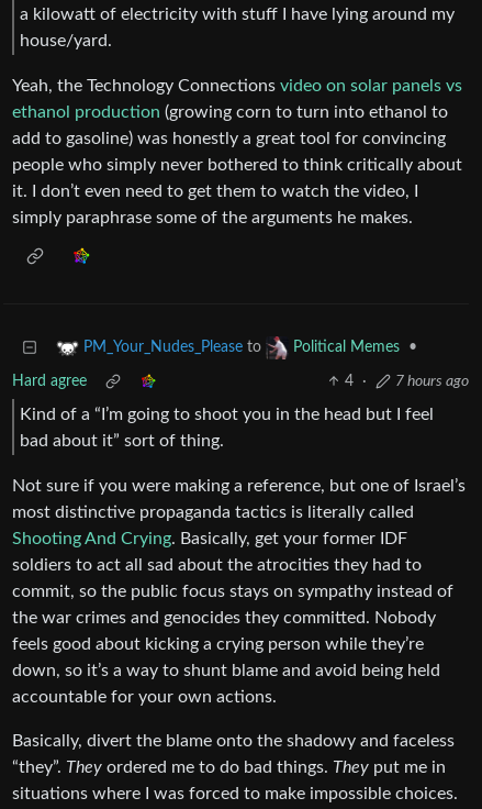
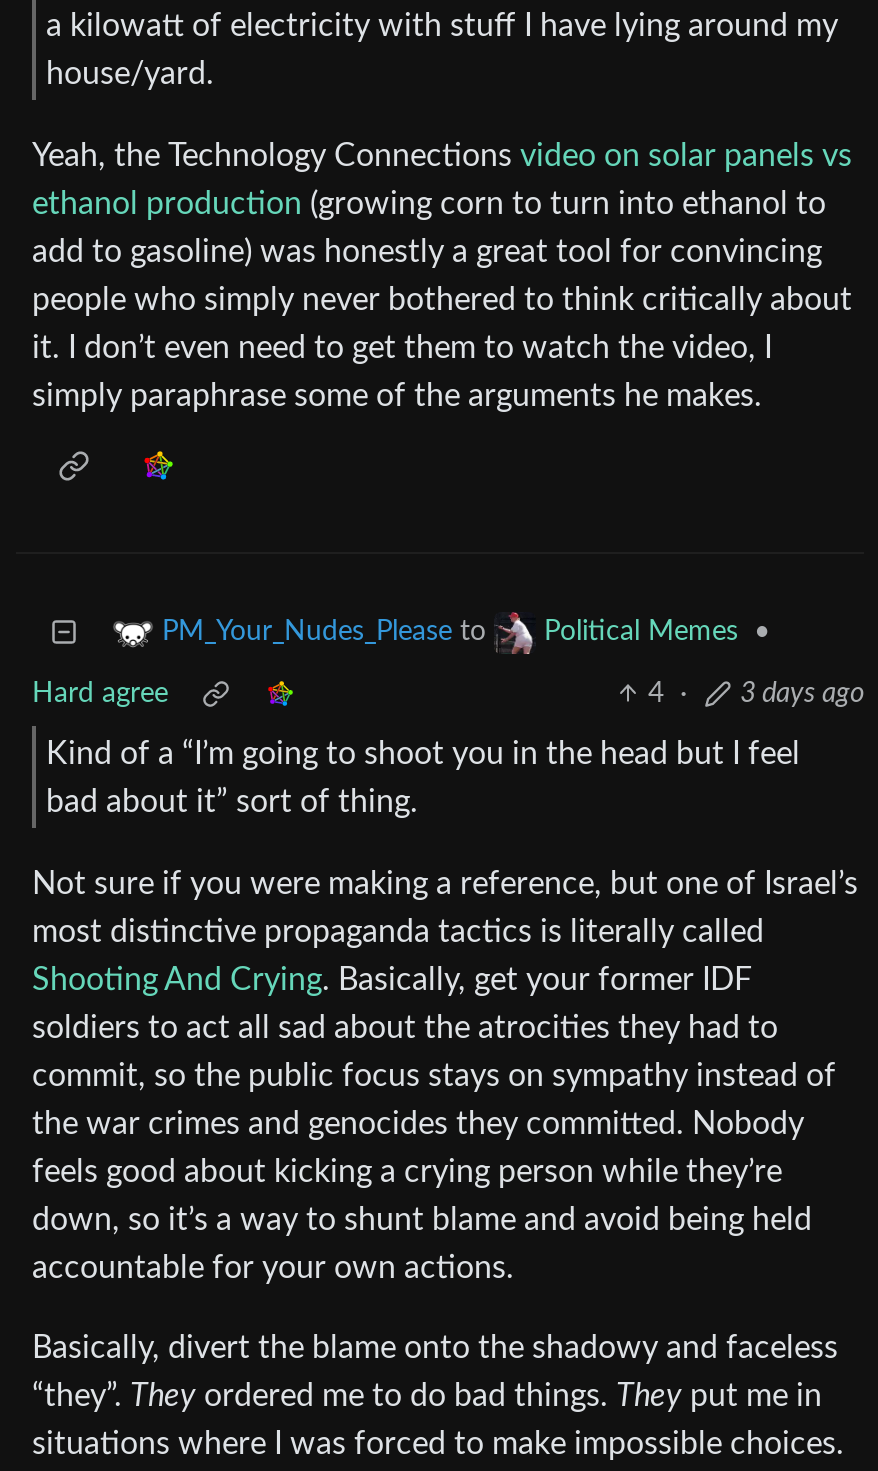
[345,374,469,389] 4 · 7 hours ago -> [648,680,864,708] 4 · 3 days ago

